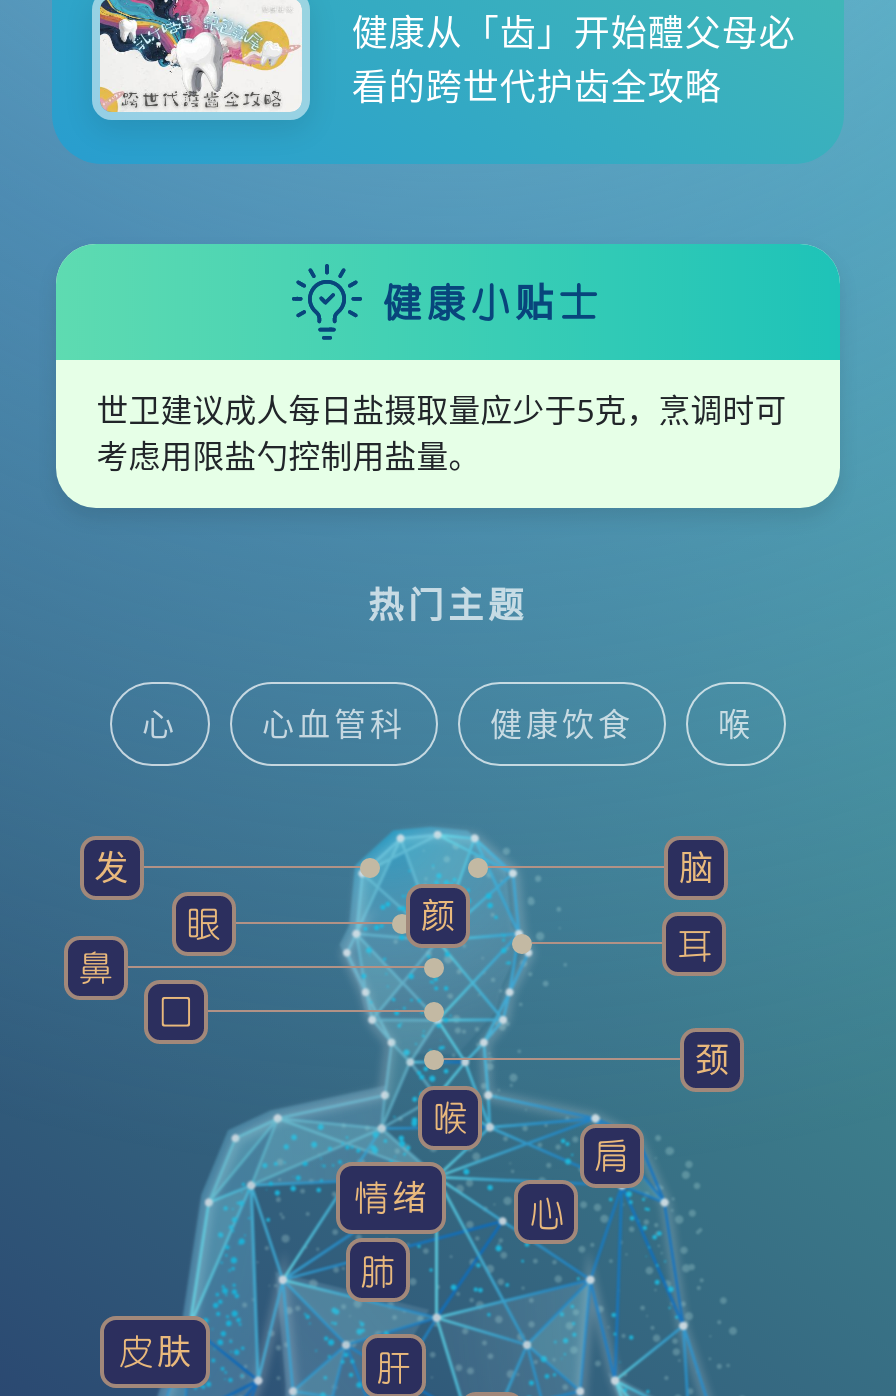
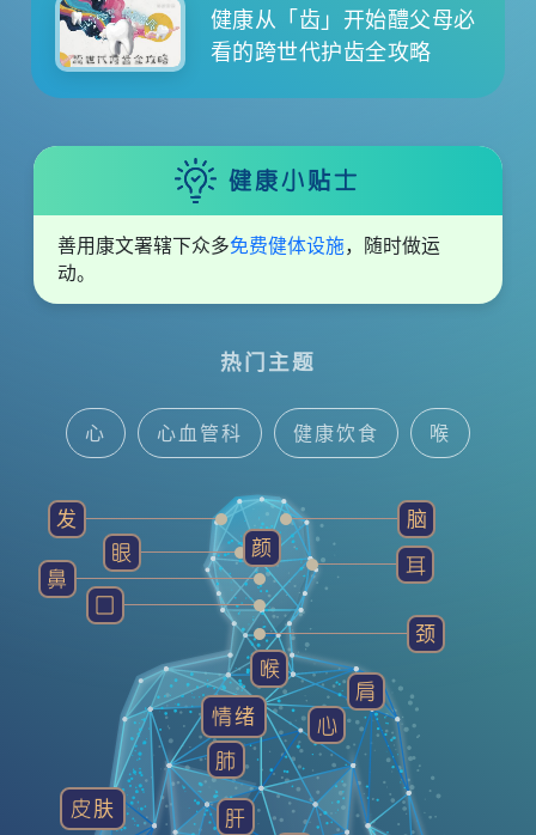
[96,388,786,478] 世卫建议成人每日盐摄取量应少于5克，烹调时可 | 考虑用限盐勺控制用盐量。 -> [58,232,441,286] 善用康文署辖下众多免费健体设施，随时做运 | 动。

